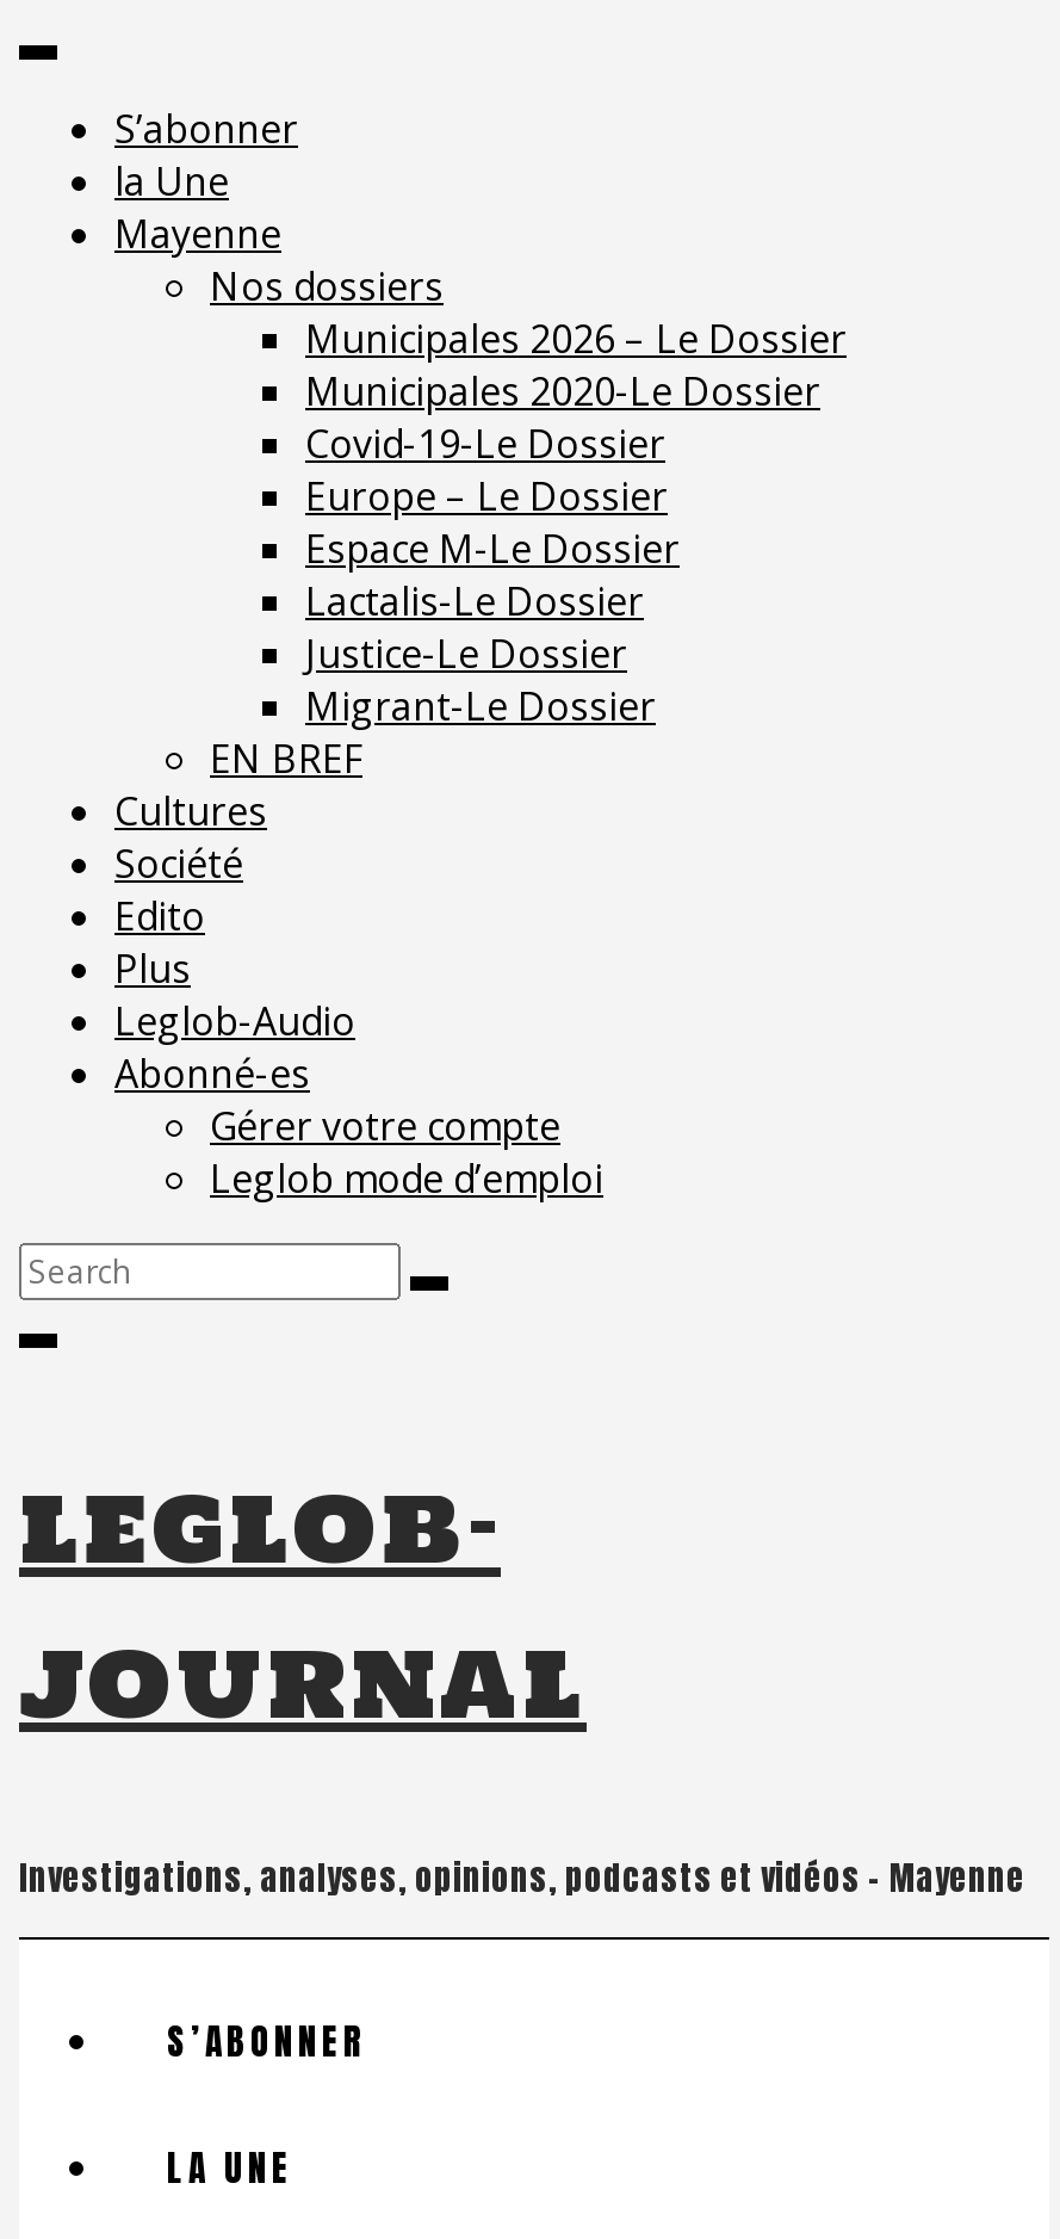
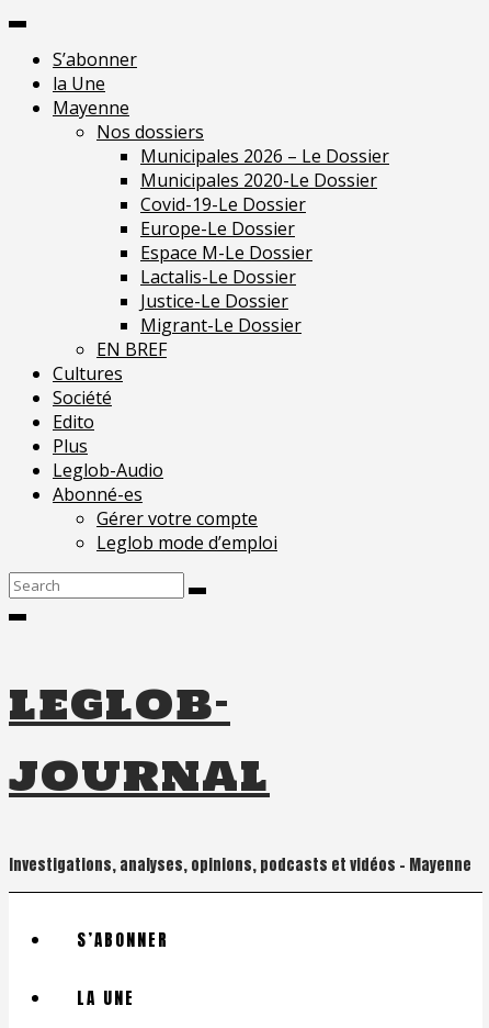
[305,470,668,522] Europe – Le Dossier -> [140,216,295,241] Europe-Le Dossier

